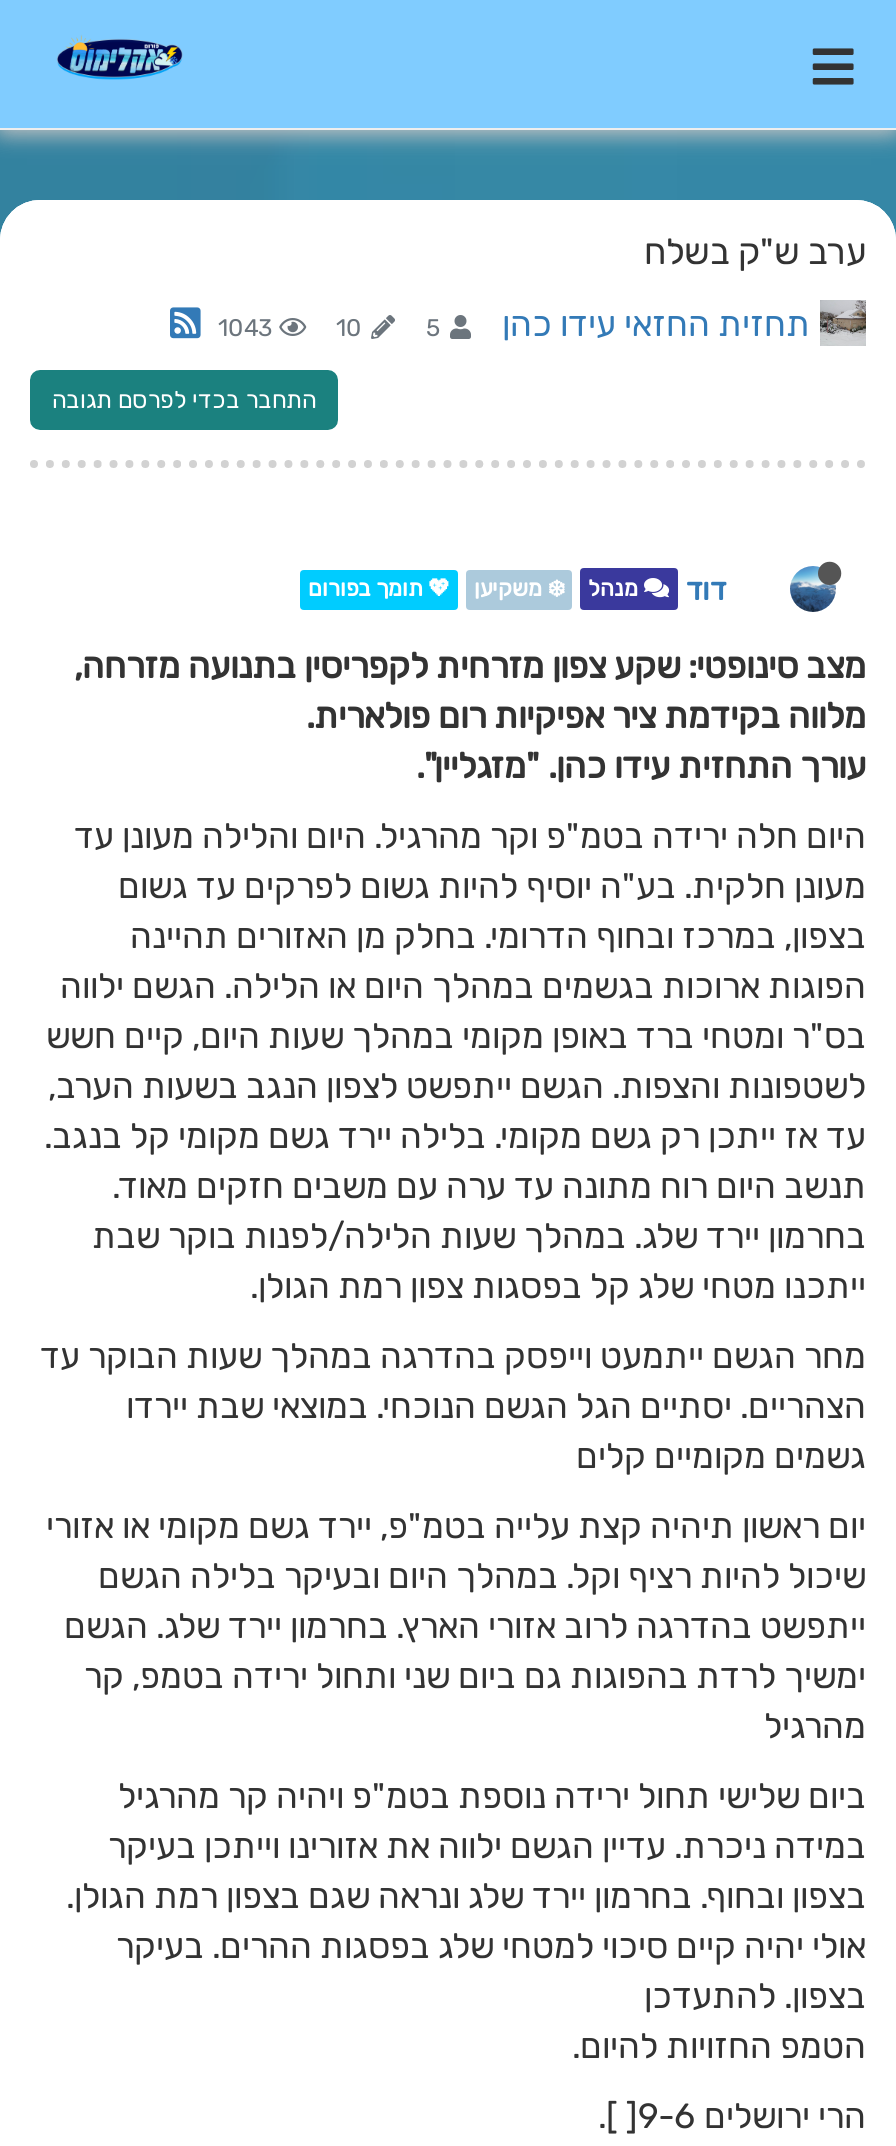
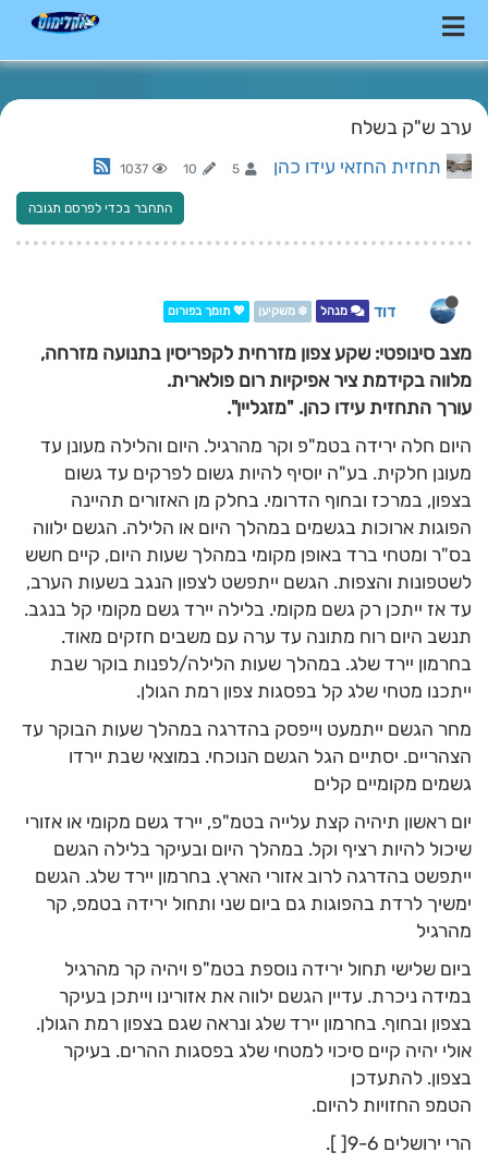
[218,314,272,342] 1043 -> [120,161,148,177] 1037

